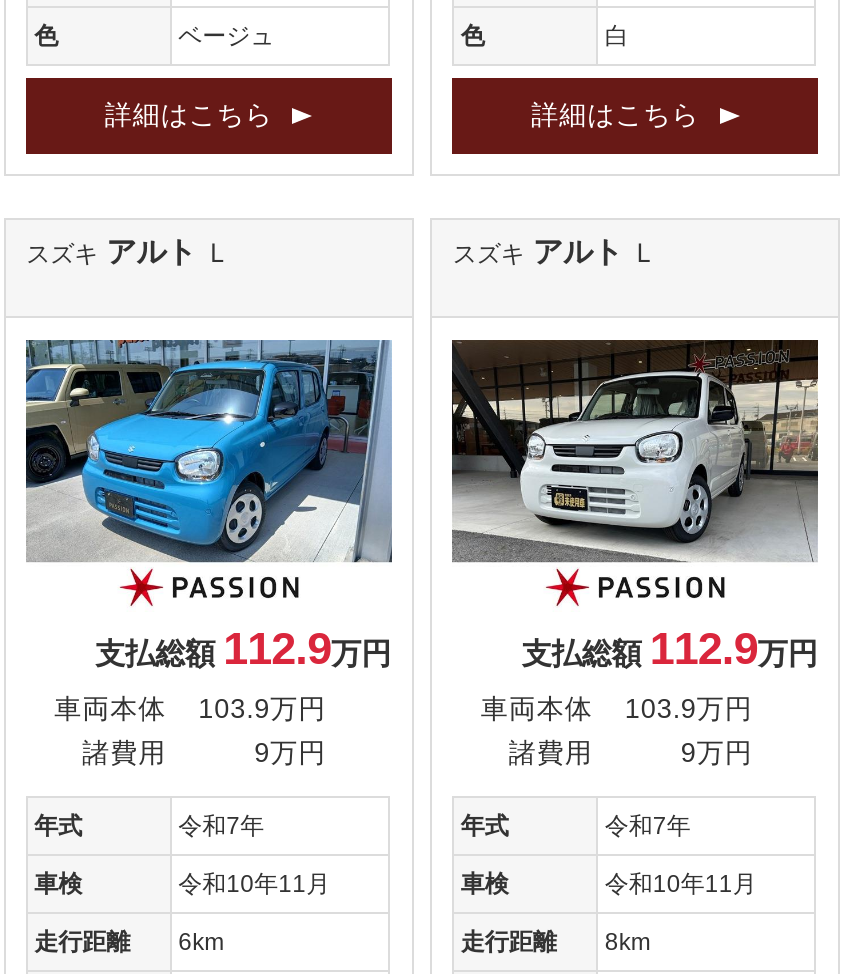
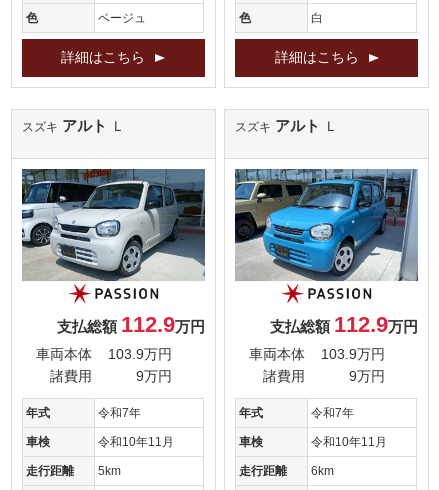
[24,339,392,563] [image] -> [21,168,206,281] [image]
[450,339,820,563] [image] -> [234,169,418,282] [image]
[34,929,224,957] 走行距離 6km -> [26,464,121,478] 走行距離 5km
[461,929,651,957] 走行距離 8km -> [239,464,334,478] 走行距離 6km

